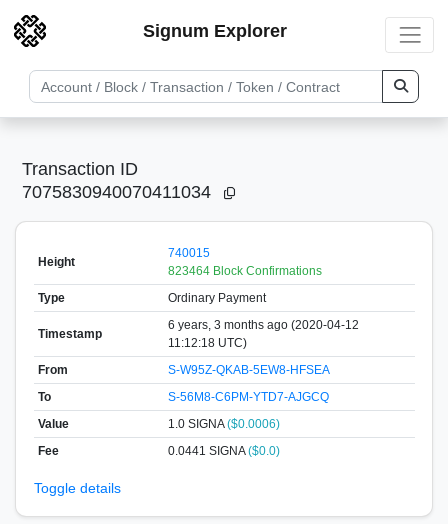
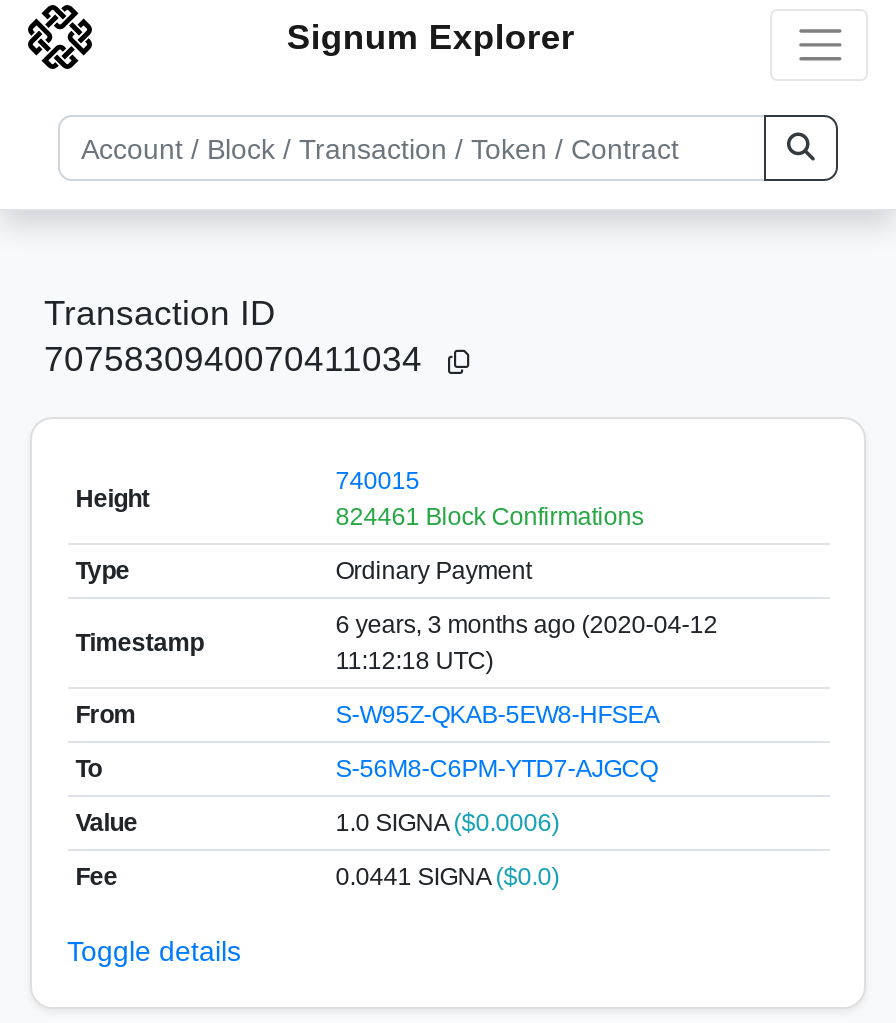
[168,263,322,277] 823464 Block Confirmations -> [335,502,643,530] 824461 Block Confirmations

